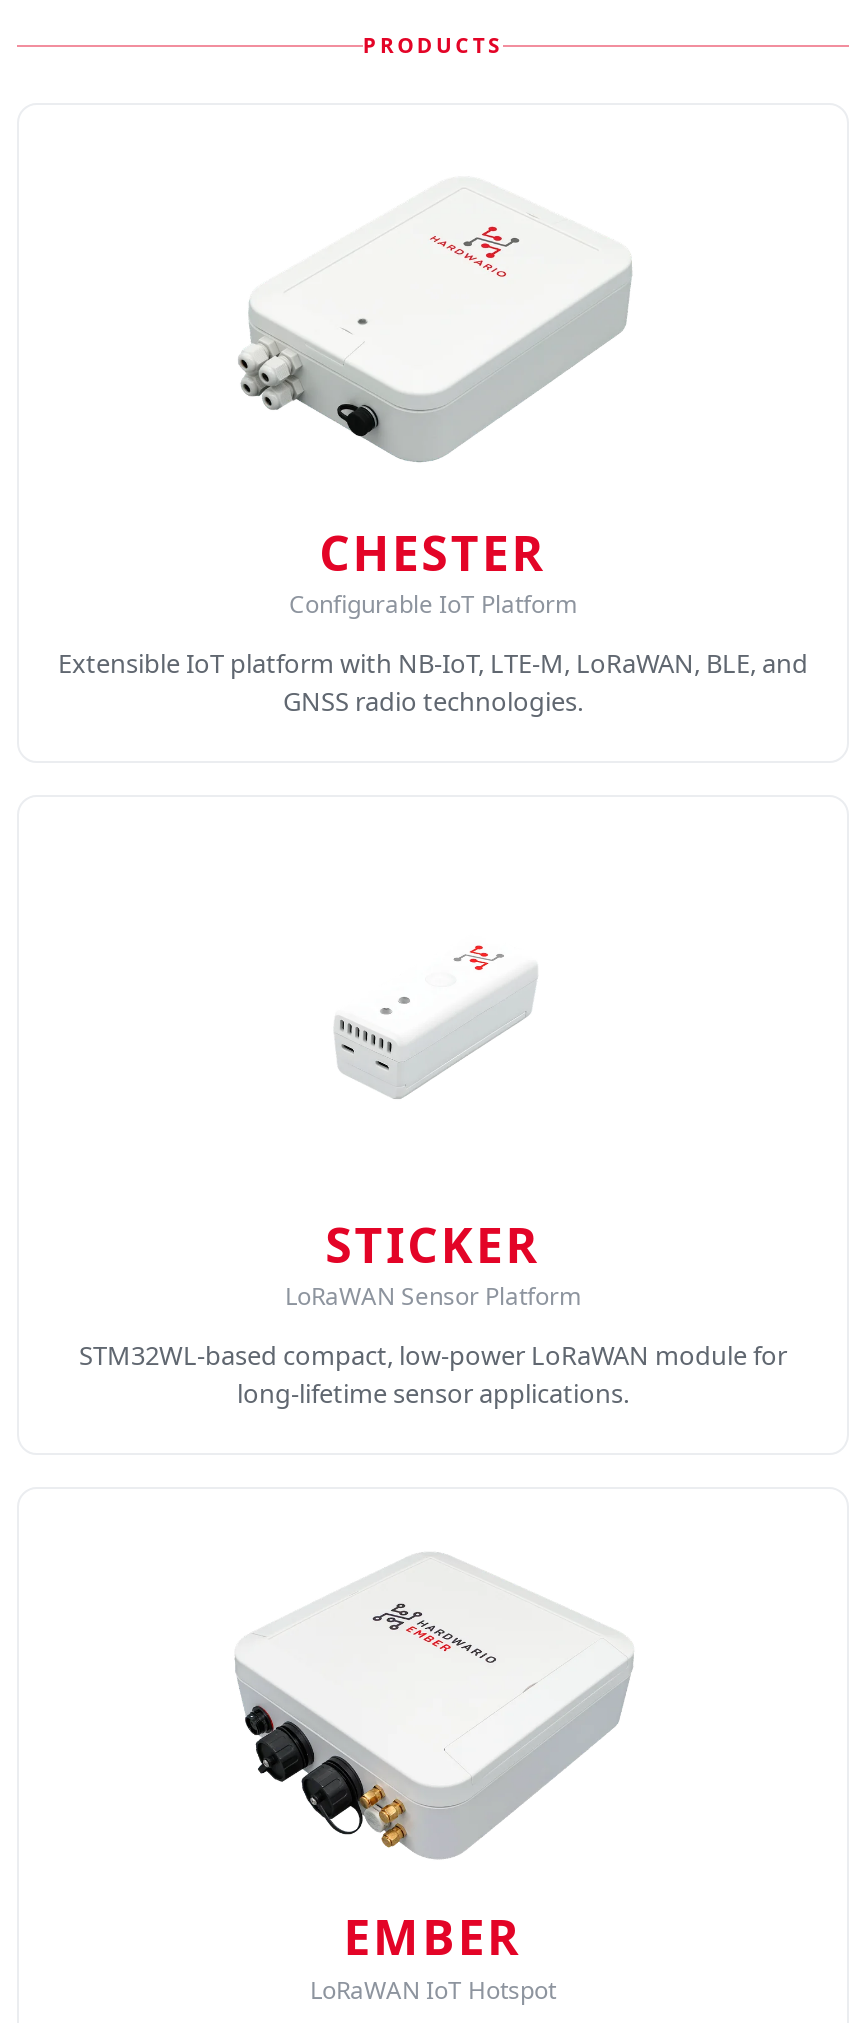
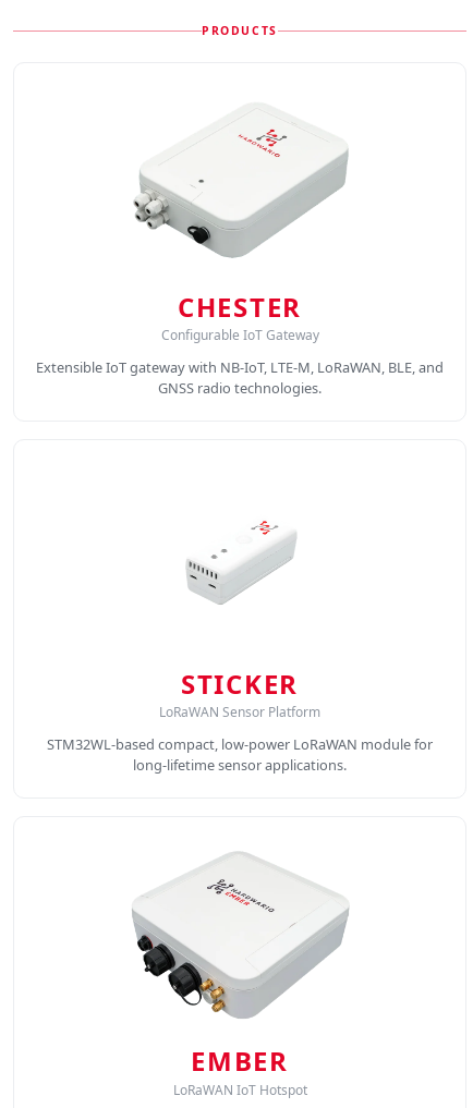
[289,587,577,621] Configurable IoT Platform -> [161,326,319,344] Configurable IoT Gateway
[58,645,808,681] Extensible IoT platform with NB-IoT, LTE-M, LoRaWAN, BLE, and -> [36,358,444,377] Extensible IoT gateway with NB-IoT, LTE-M, LoRaWAN, BLE, and

